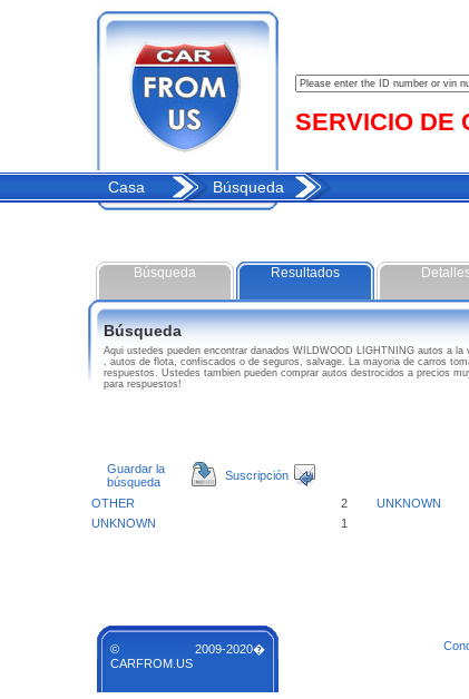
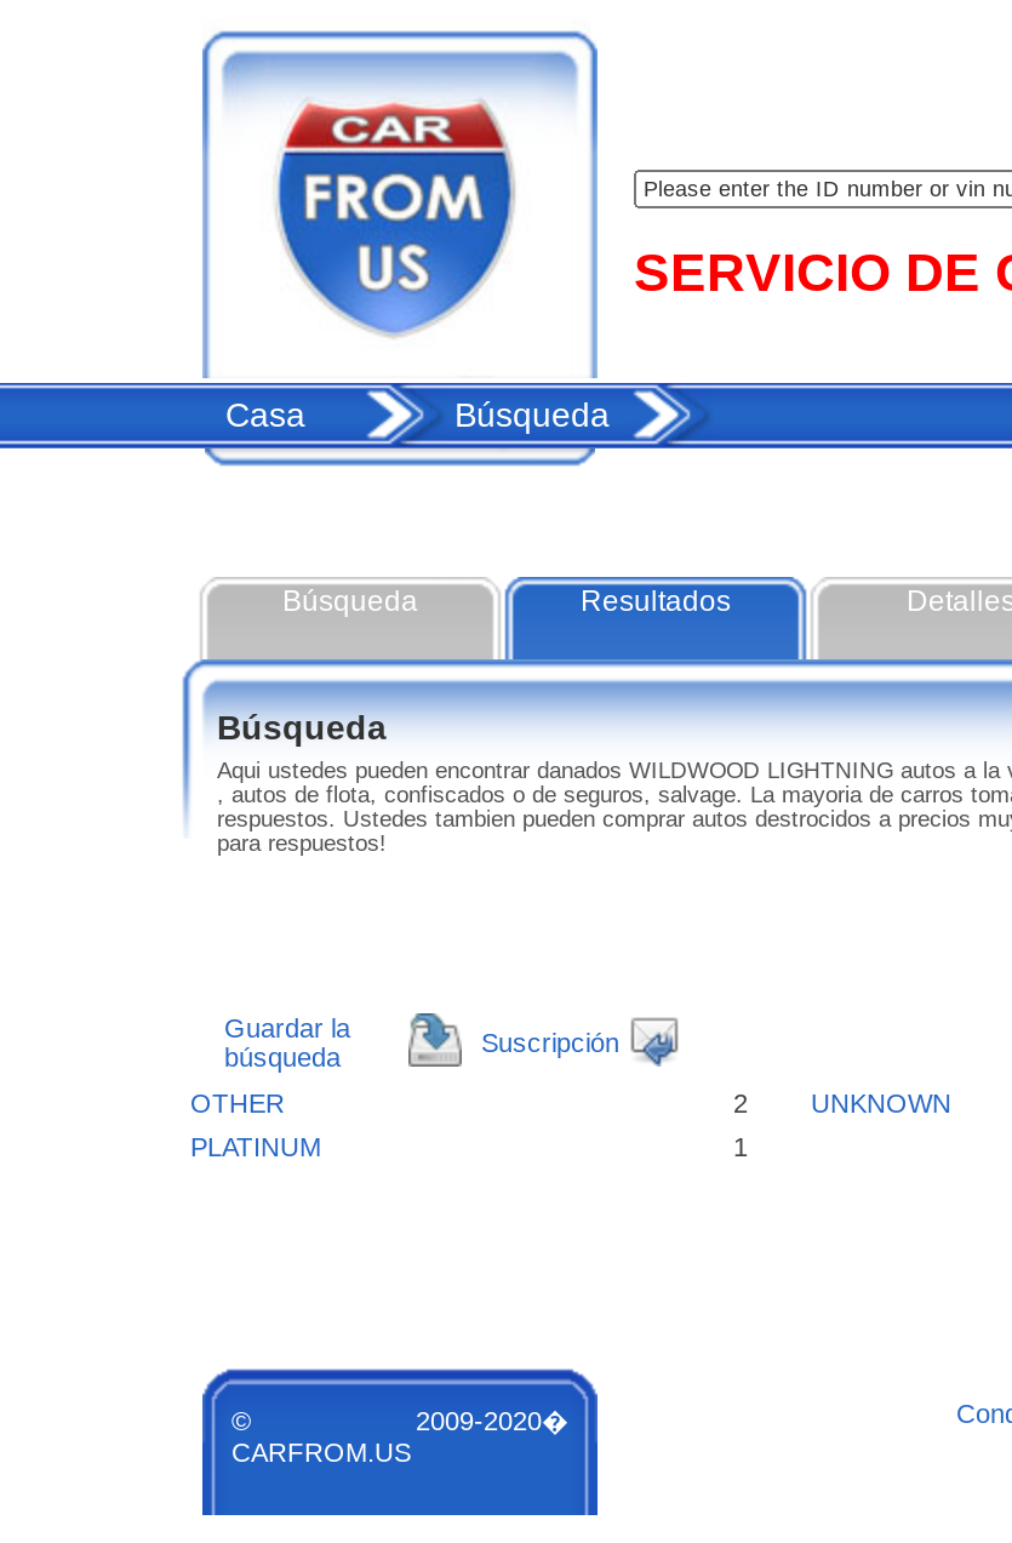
[91,516,156,530] UNKNOWN -> [190,1132,321,1161] PLATINUM

